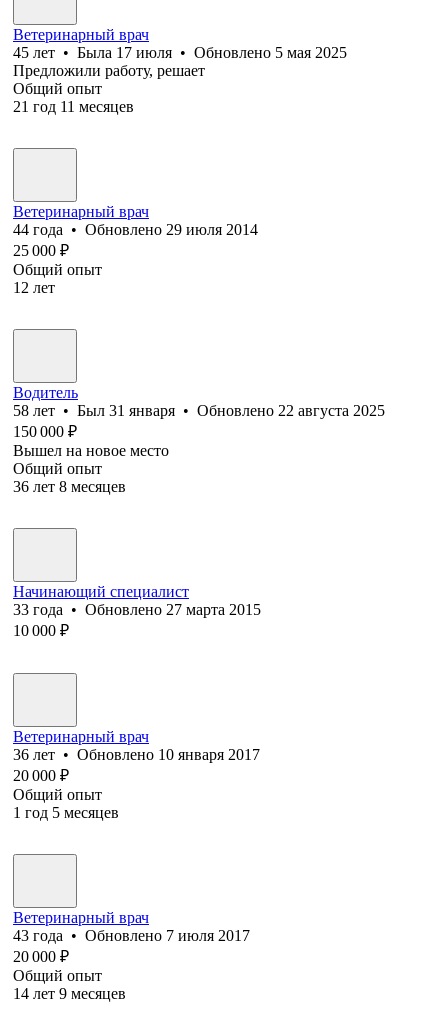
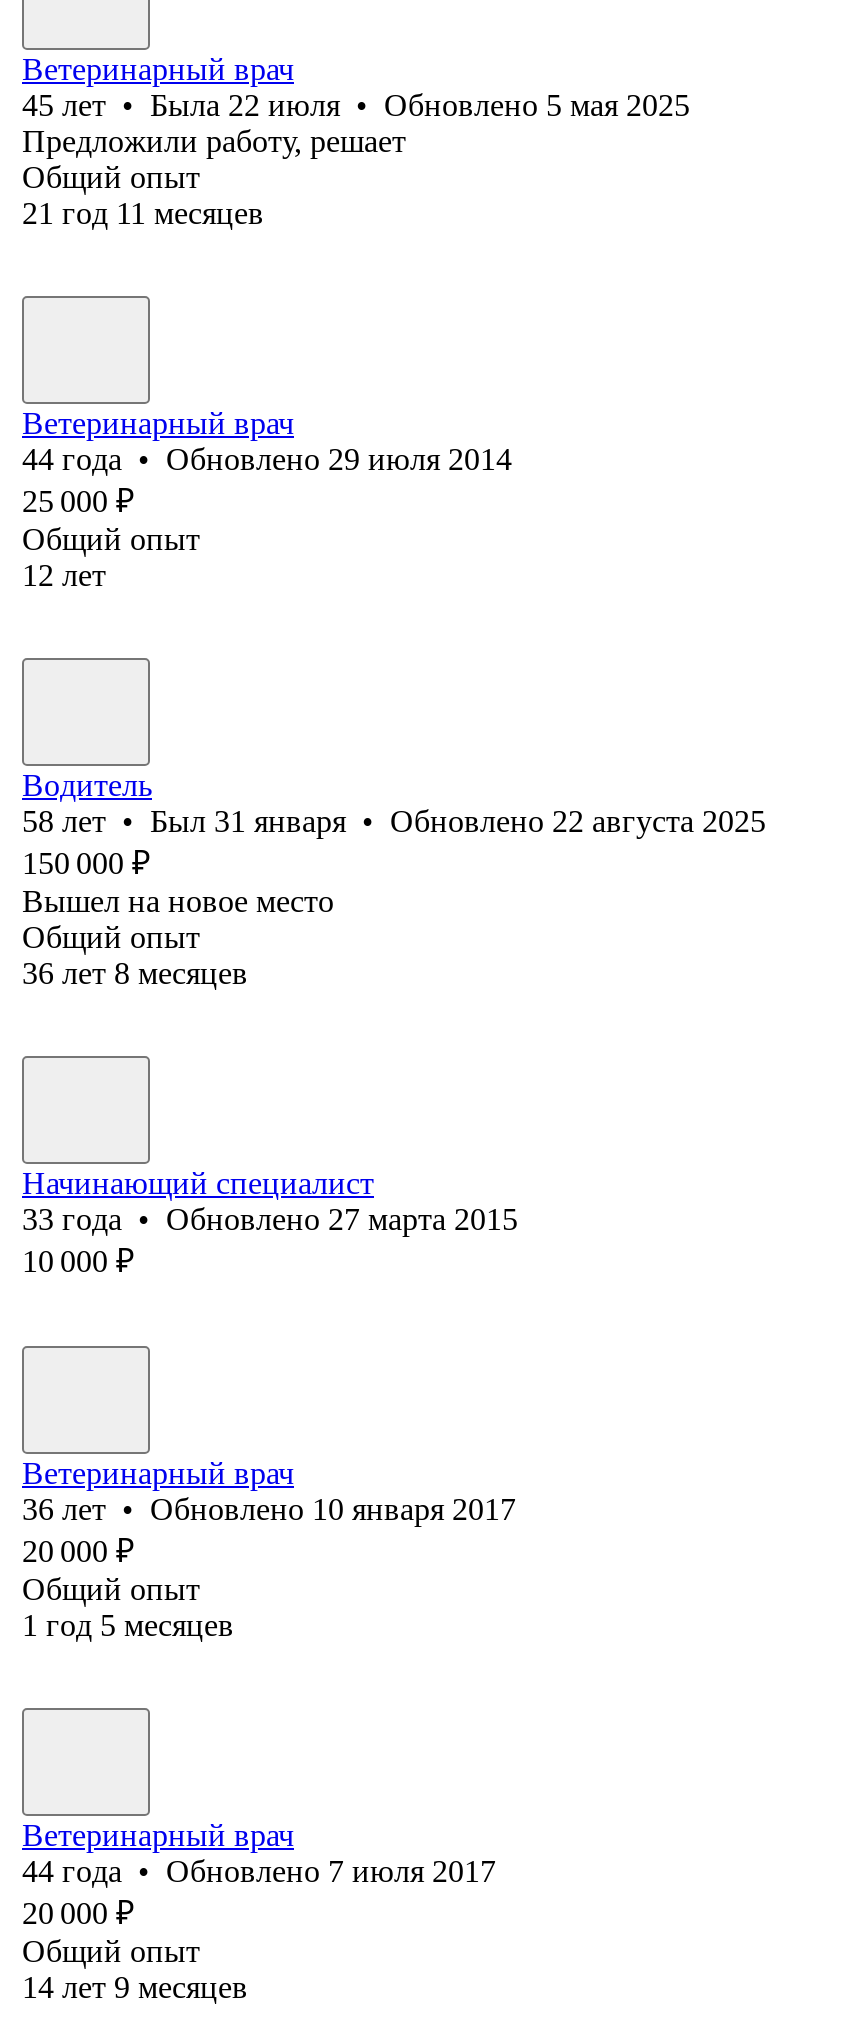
[13,44,347,61] 45 лет • Была 17 июля • Обновлено 5 мая 2025 -> [22,88,690,122] 45 лет • Была 22 июля • Обновлено 5 мая 2025
[13,927,250,944] 43 года • Обновлено 7 июля 2017 -> [22,1854,496,1888] 44 года • Обновлено 7 июля 2017

